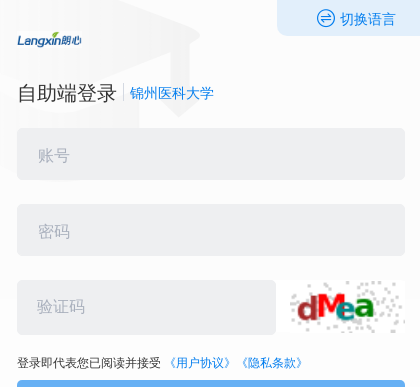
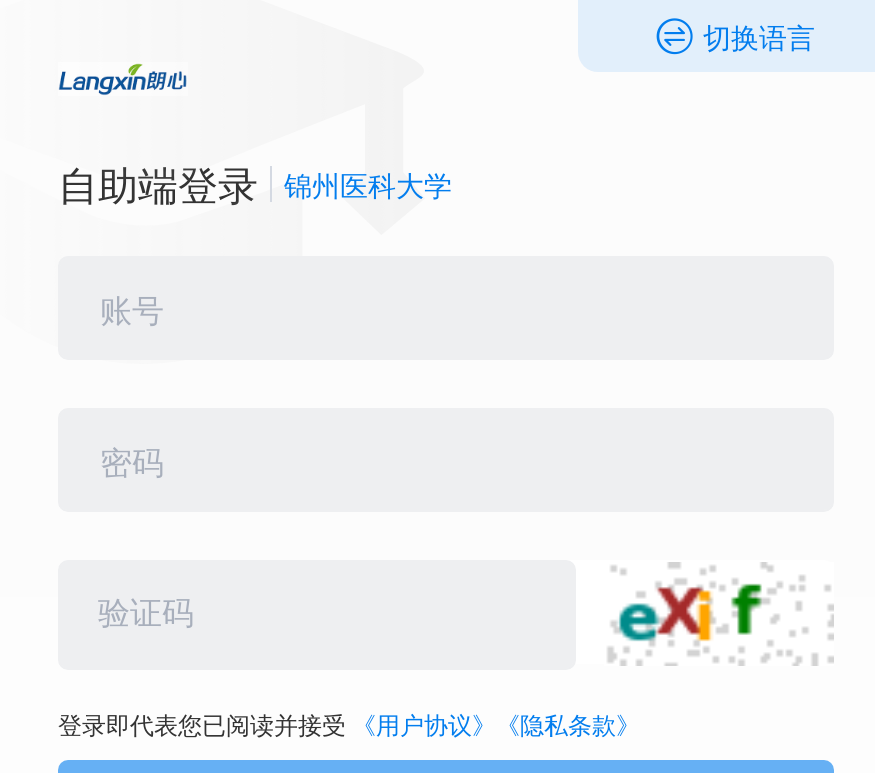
[290,281,404,333] [image] -> [606,564,834,666] [image]

